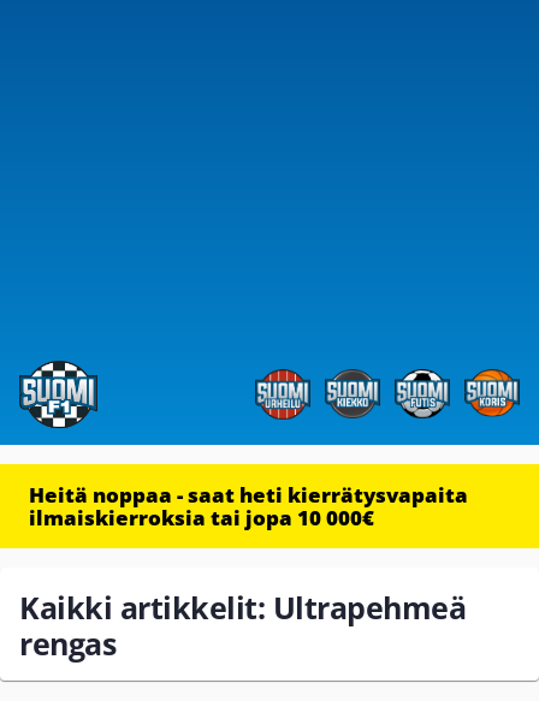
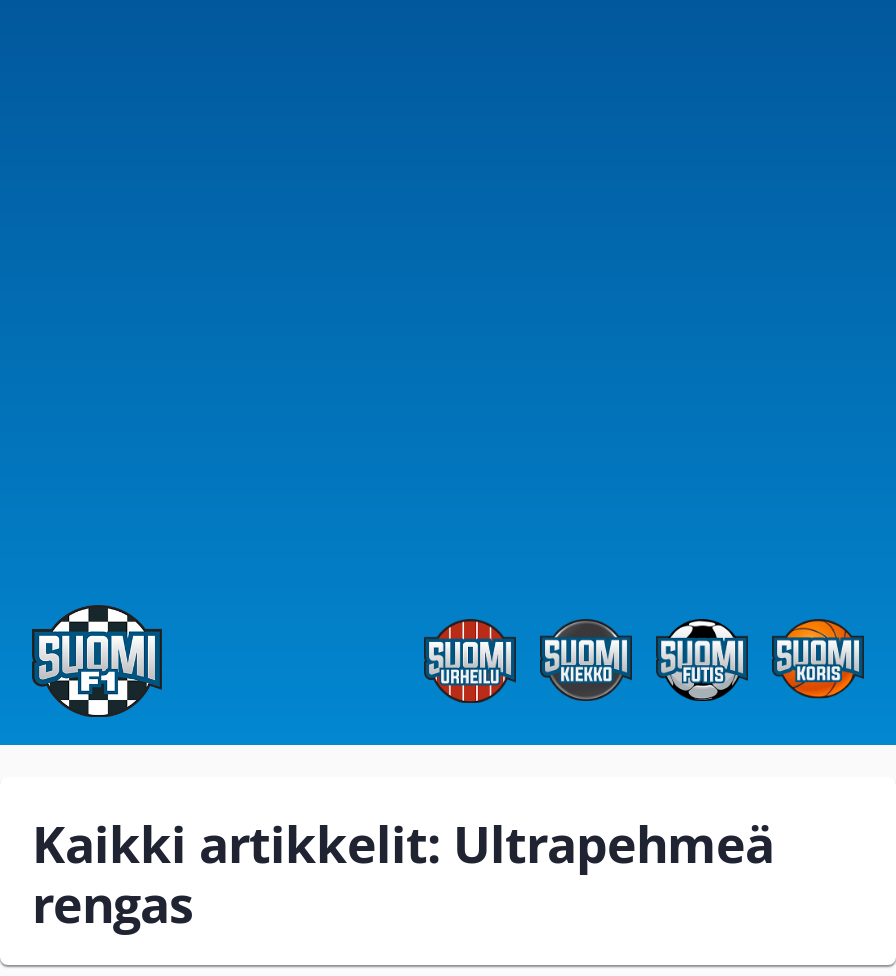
[29,481,468,531] Heitä noppaa - saat heti kierrätysvapaita | ilmaiskierroksia tai jopa 10 000€ -> none

